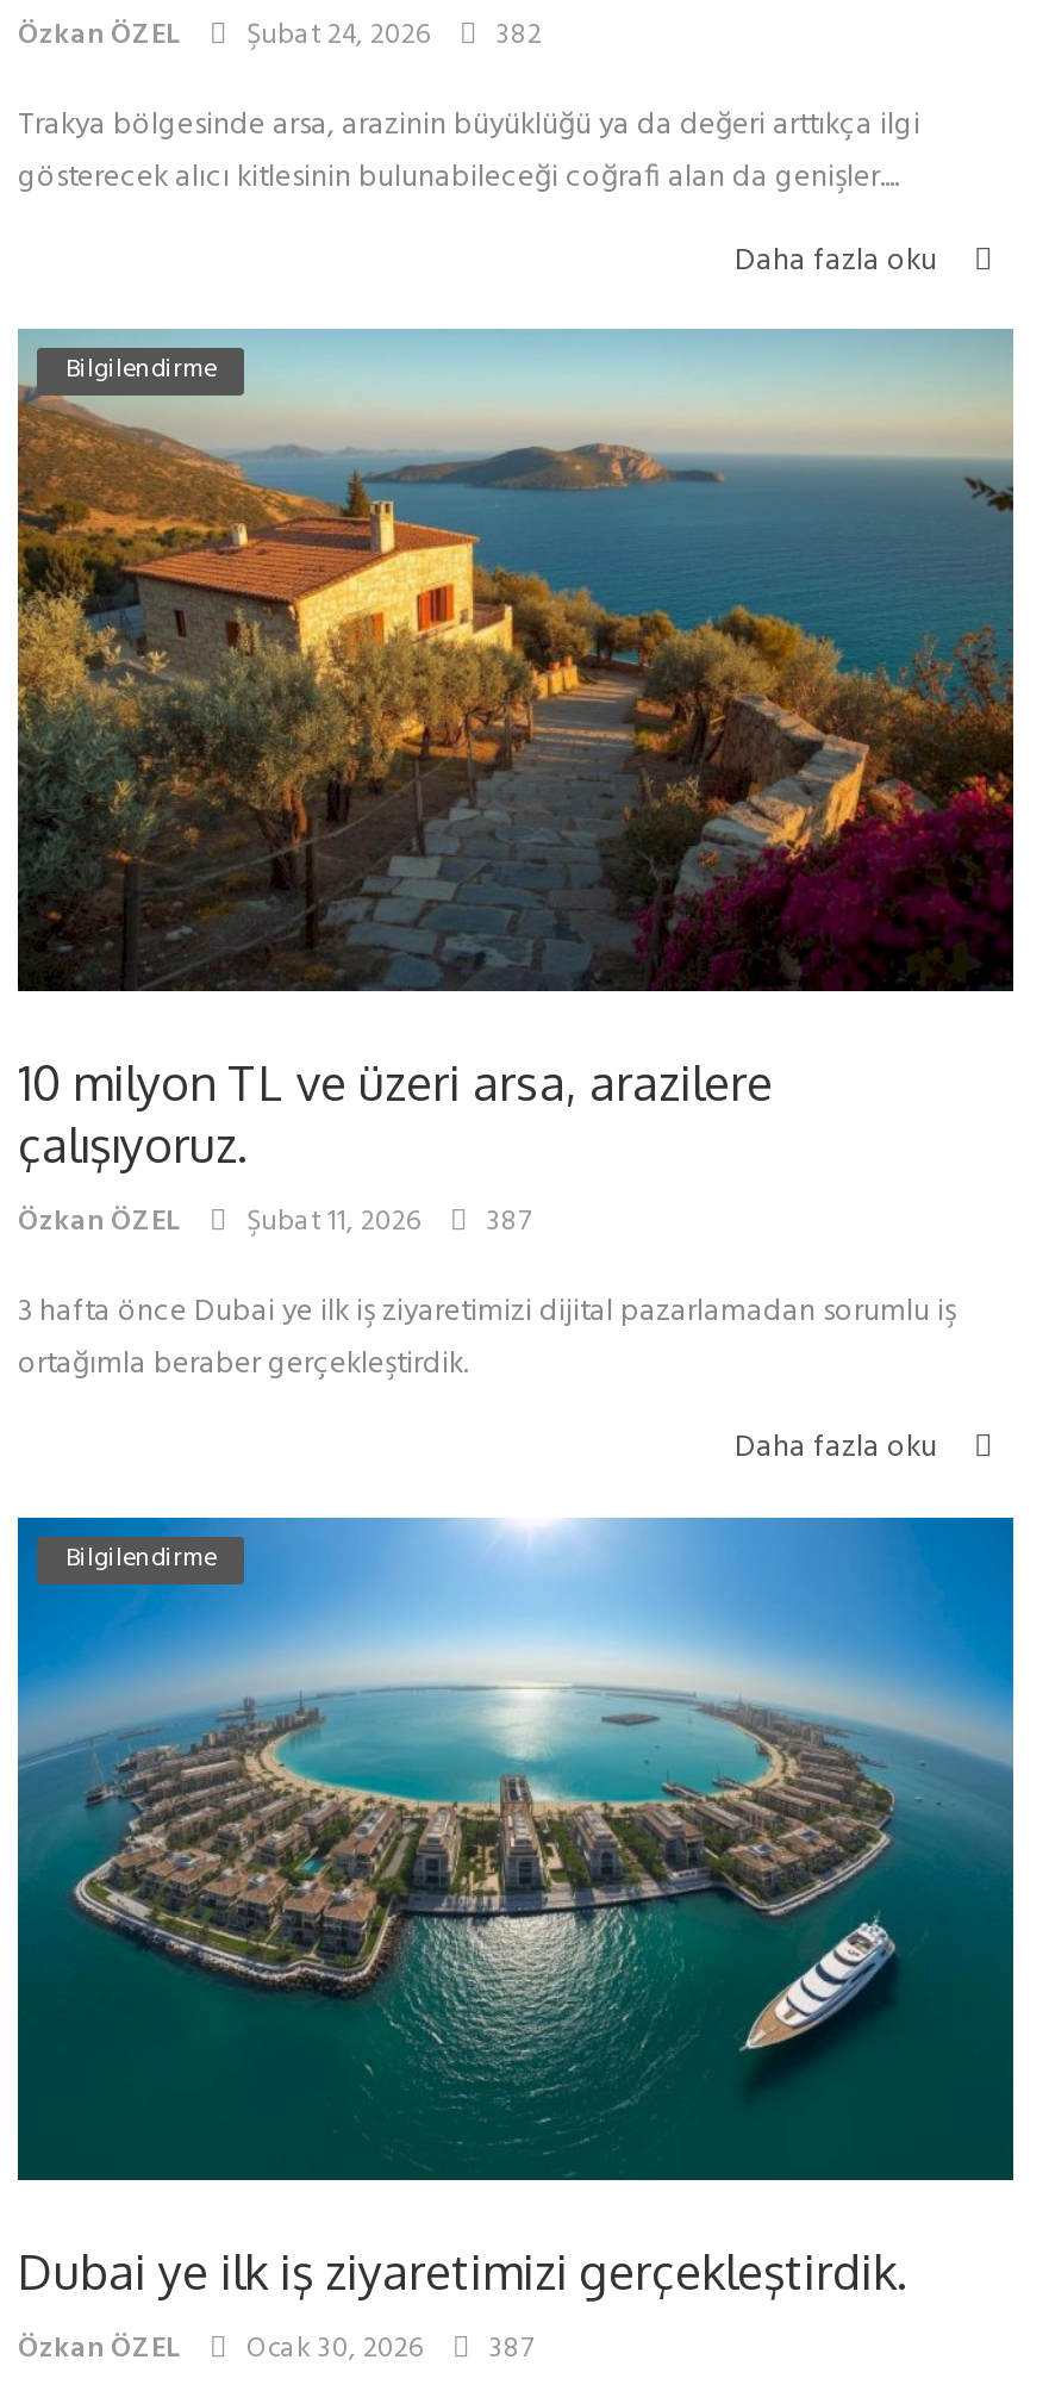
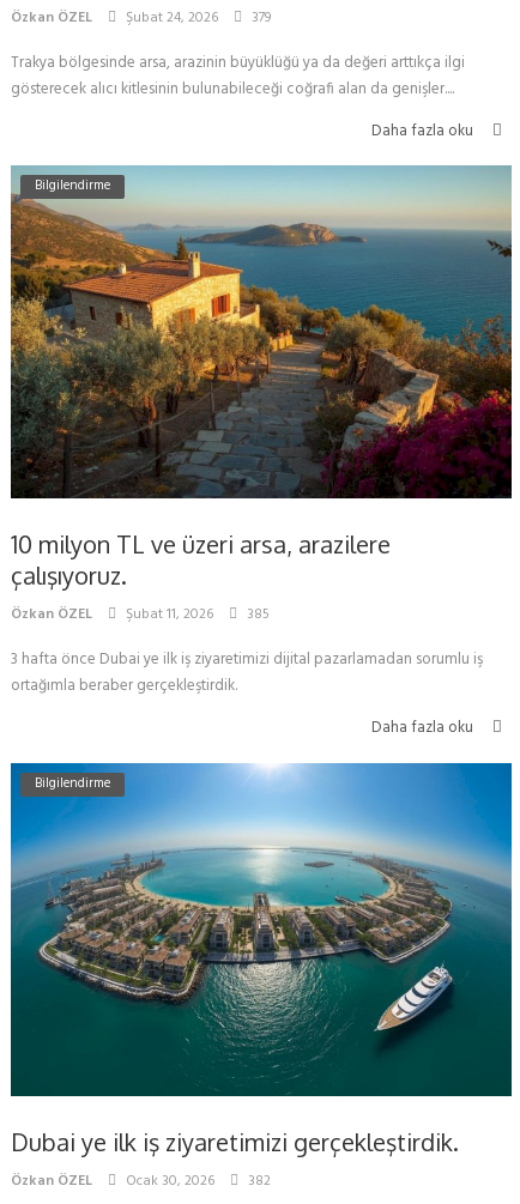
[18,13,542,61] Özkan ÖZEL Şubat 24, 2026 382 -> [11,6,271,30] Özkan ÖZEL Şubat 24, 2026 379
[18,1199,530,1247] Özkan ÖZEL Şubat 11, 2026 387 -> [11,603,270,627] Özkan ÖZEL Şubat 11, 2026 385
[18,2326,532,2374] Özkan ÖZEL Ocak 30, 2026 387 -> [11,1170,271,1194] Özkan ÖZEL Ocak 30, 2026 382

